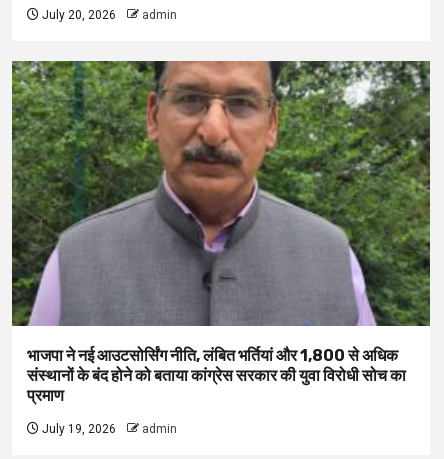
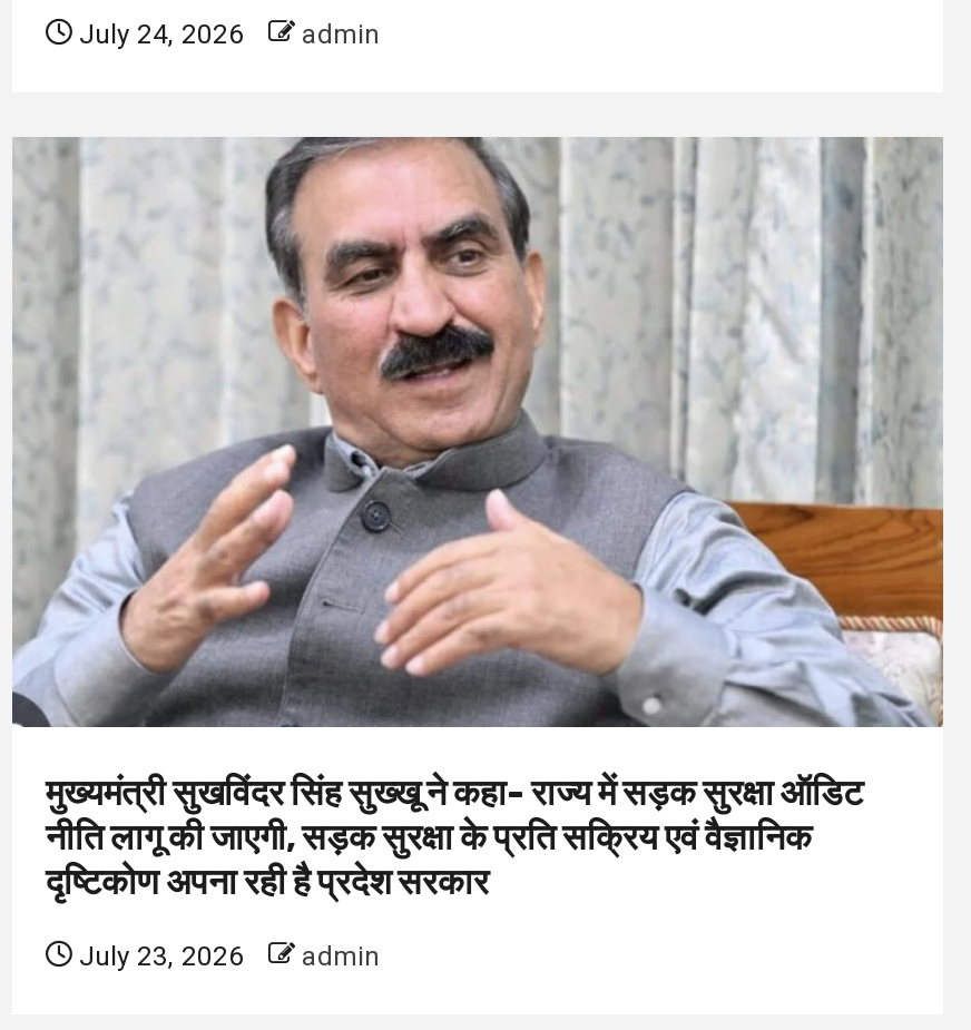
[39,8,177,22] July 20, 2026 admin -> [72,18,380,50] July 24, 2026 admin
[11,60,431,405] [image] | भाजपा ने नई आउटसोर्सिंग नीति, लंबित भर्तियां और 1,800 से अधिक | संस्थानों के बंद होने को बताया कांग्रेस सरकार की युवा विरोधी सोच का | प्रमाण -> [10,136,945,903] [image] | मुख्यमंत्री सुखविंदर सिंह सुख्खू ने कहा- राज्य में सड़क सुरक्षा ऑडिट | नीति लागू की जाएगी, सड़क सुरक्षा के प्रति सक्रिय एवं वैज्ञानिक | दृष्टिकोण अपना रही है प्रदेश सरकार
[39,422,177,436] July 19, 2026 admin -> [72,940,380,972] July 23, 2026 admin

